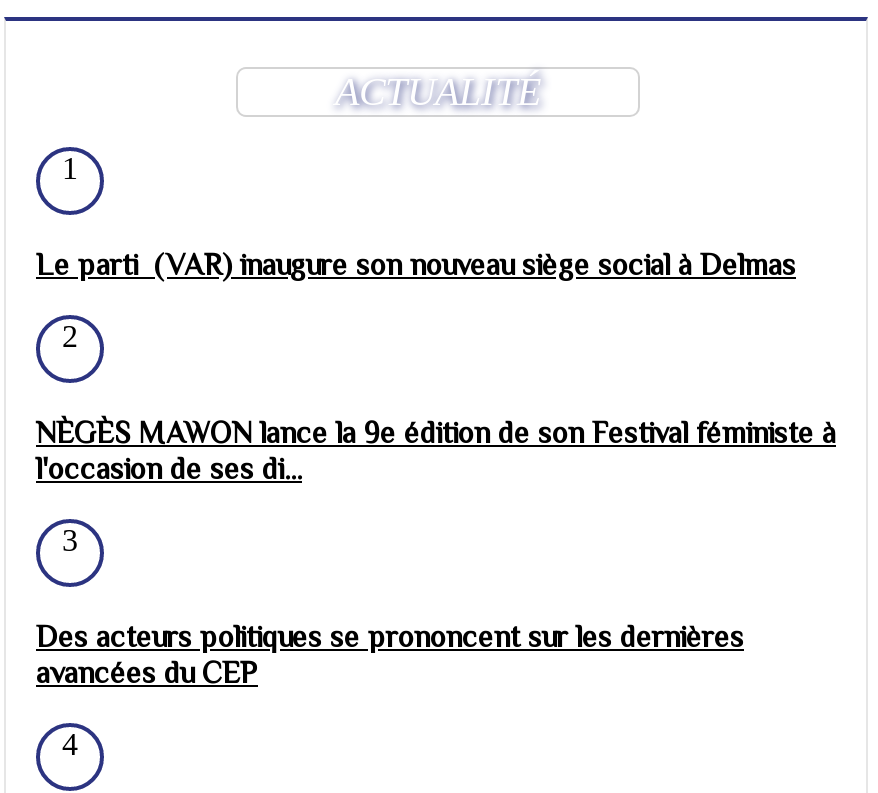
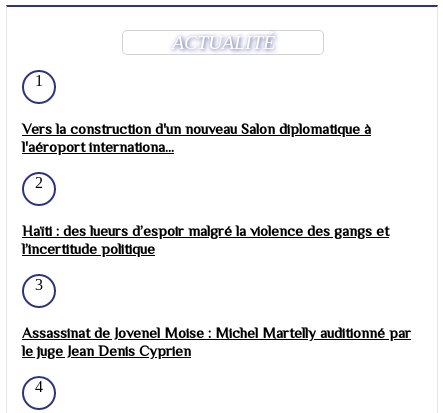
[36,247,796,281] Le parti (VAR) inaugure son nouveau siège social à Delmas -> [22,120,371,155] Vers la construction d'un nouveau Salon diplomatique à | l'aéroport internationa...
[36,415,836,485] NÈGÈS MAWON lance la 9e édition de son Festival féministe à | l'occasion de ses di... -> [22,222,389,257] Haïti : des lueurs d’espoir malgré la violence des gangs et | l’incertitude politique
[36,619,744,689] Des acteurs politiques se prononcent sur les dernières | avancées du CEP -> [22,324,411,359] Assassinat de Jovenel Moise : Michel Martelly auditionné par | le juge Jean Denis Cyprien

